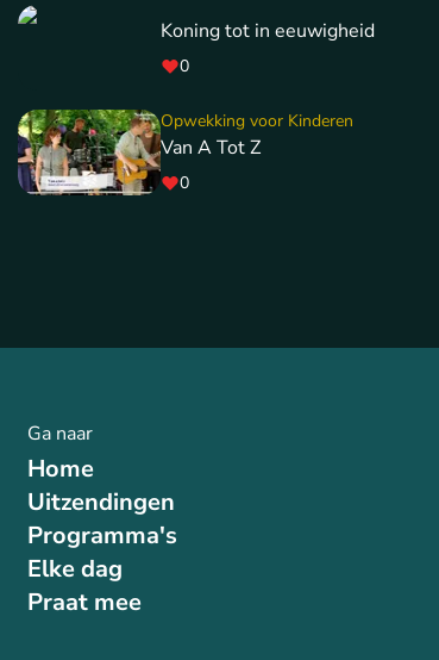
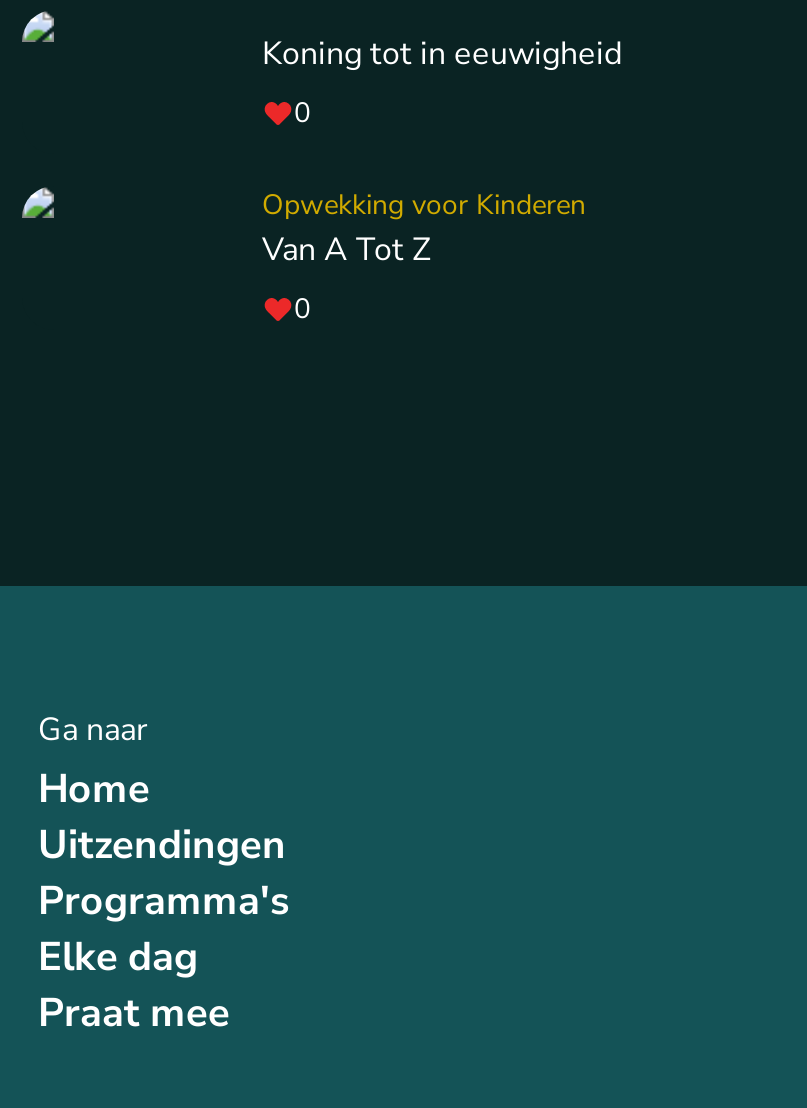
[17,108,162,197] [image] -> none

